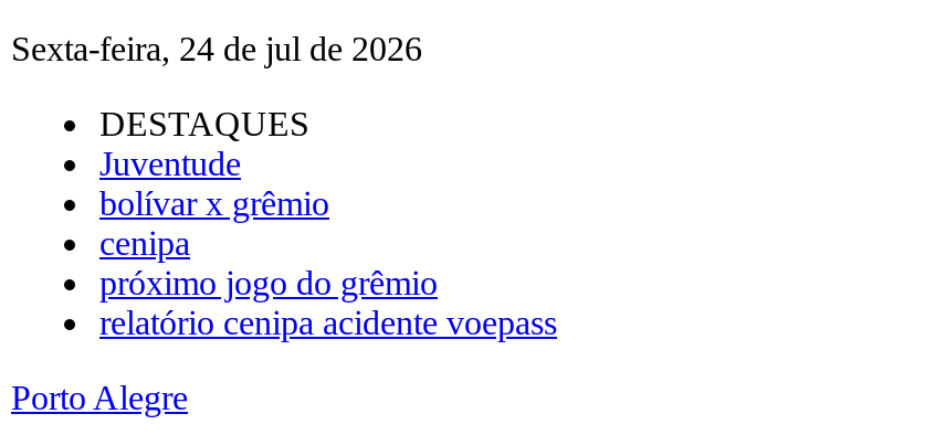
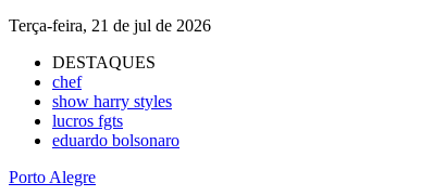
[11,30,422,67] Sexta-feira, 24 de jul de 2026 -> [9,16,211,35] Terça-feira, 21 de jul de 2026
[99,145,557,341] Juventude | bolívar x grêmio | cenipa | próximo jogo do grêmio | relatório cenipa acidente voepass -> [52,73,179,149] chef | show harry styles | lucros fgts | eduardo bolsonaro

